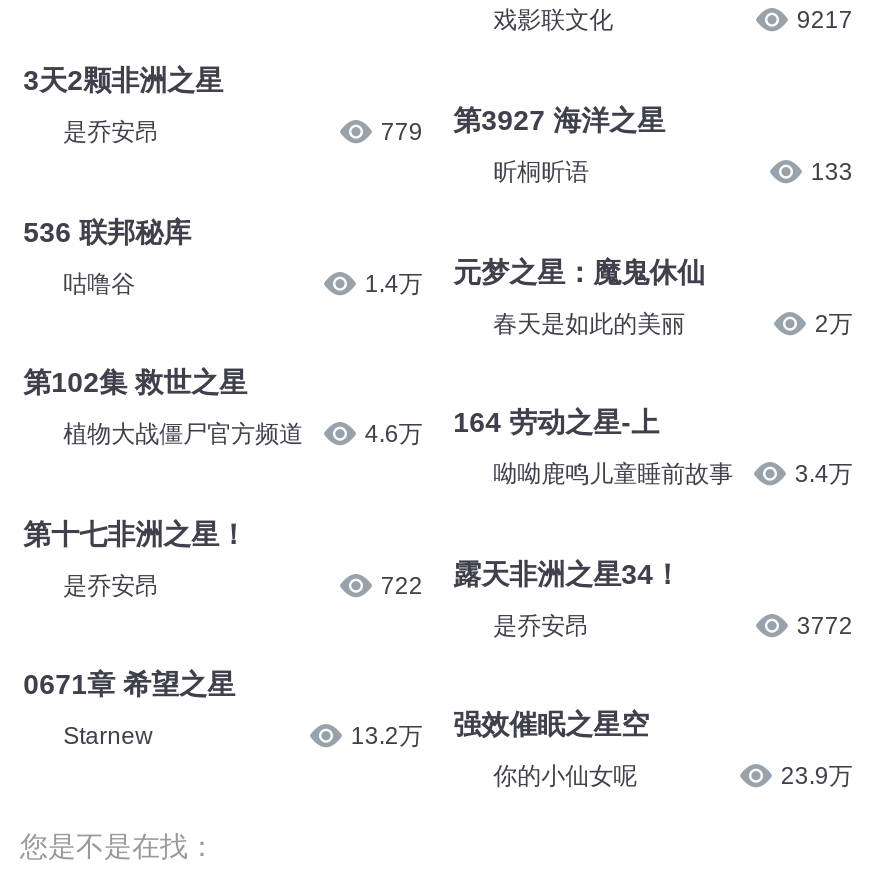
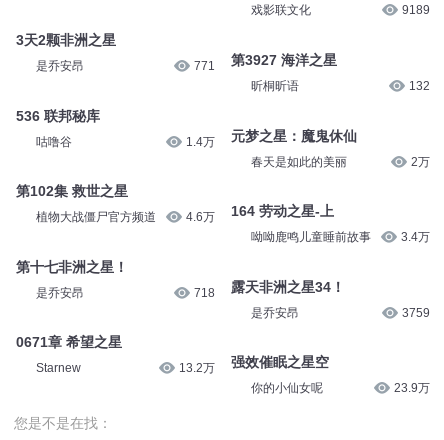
[797,7,853,35] 9217 -> [402,3,430,17] 9189
[381,104,665,146] 779 第3927 海洋之星 -> [194,52,337,73] 771 第3927 海洋之星
[811,158,853,186] 133 -> [409,79,430,93] 132
[381,557,681,599] 722 露天非洲之星34！ -> [194,279,345,300] 718 露天非洲之星34！
[797,611,853,639] 3772 -> [402,306,430,320] 3759

